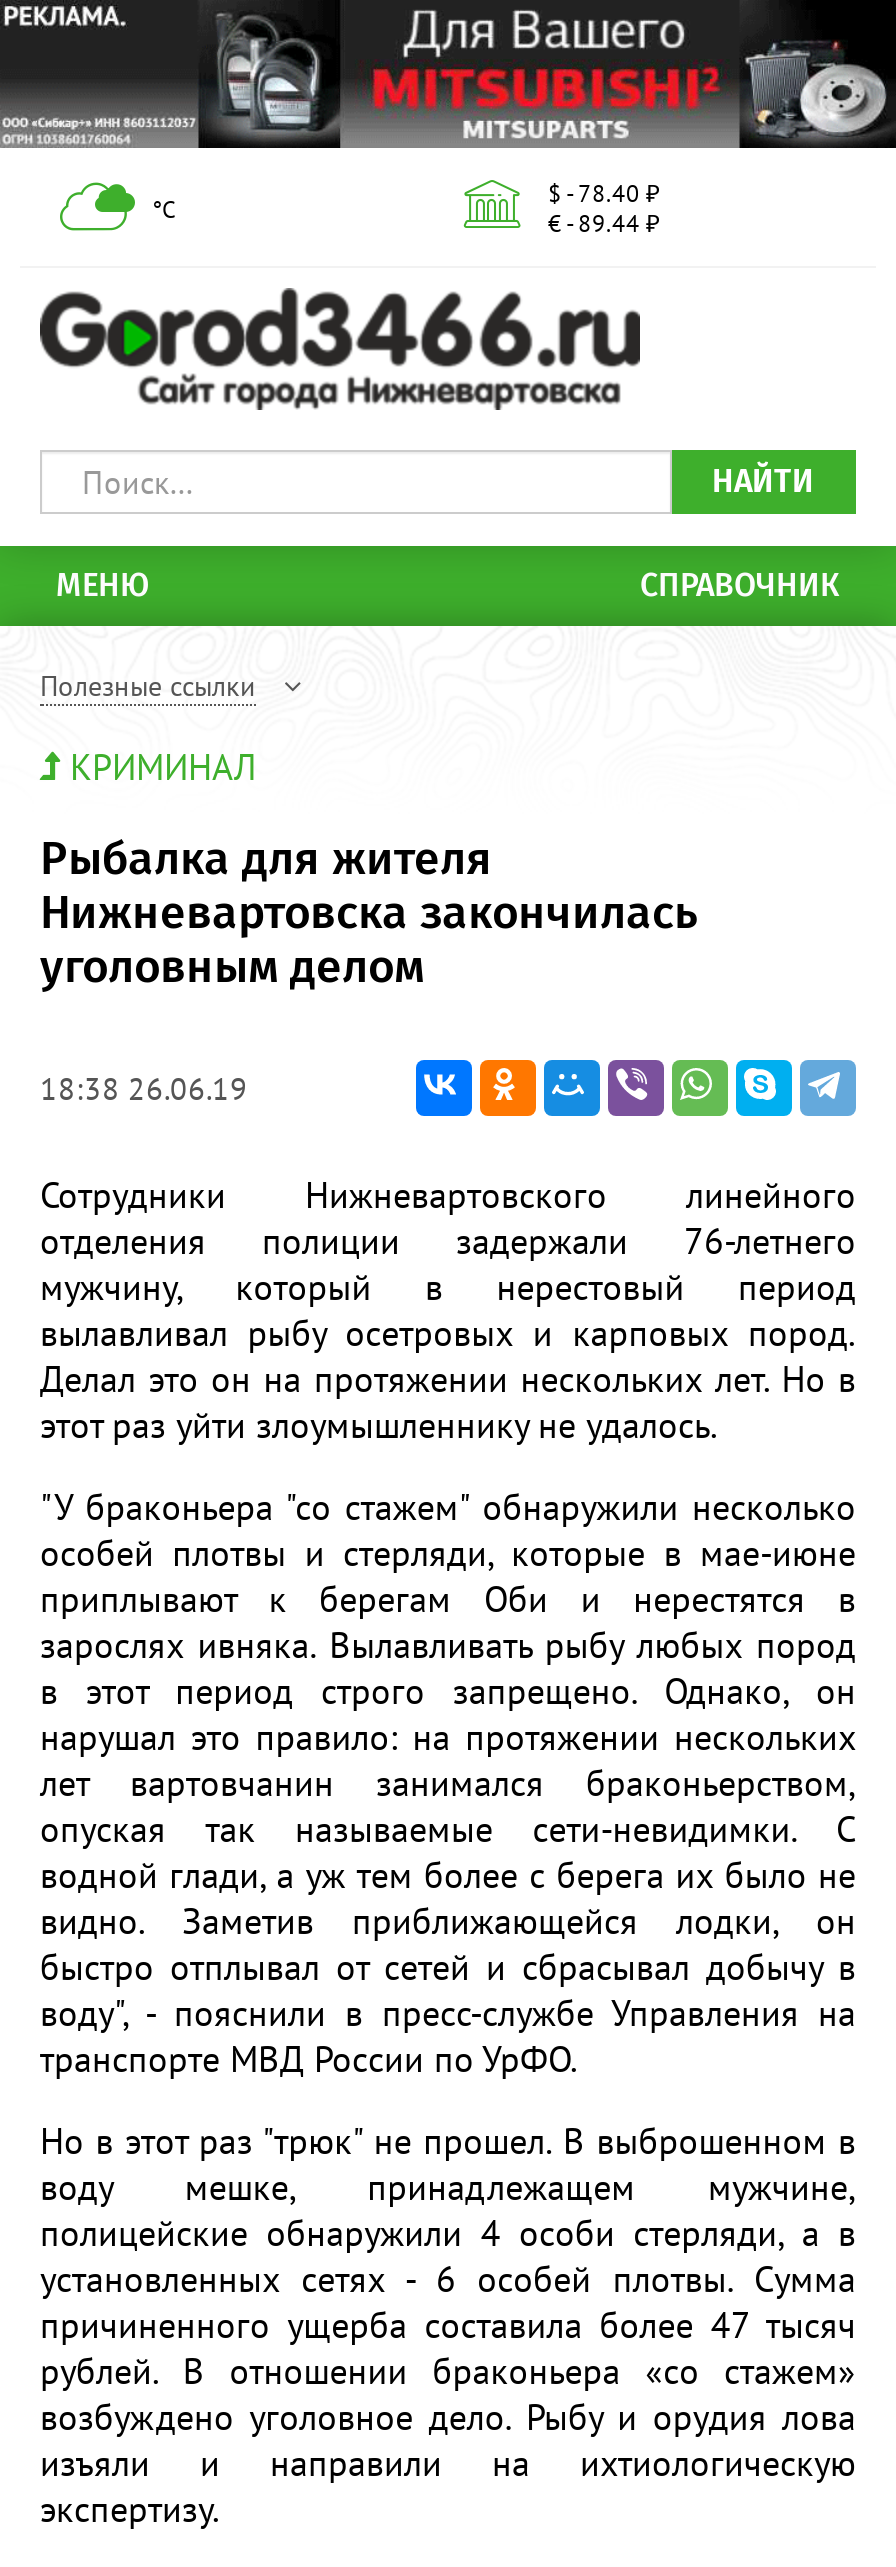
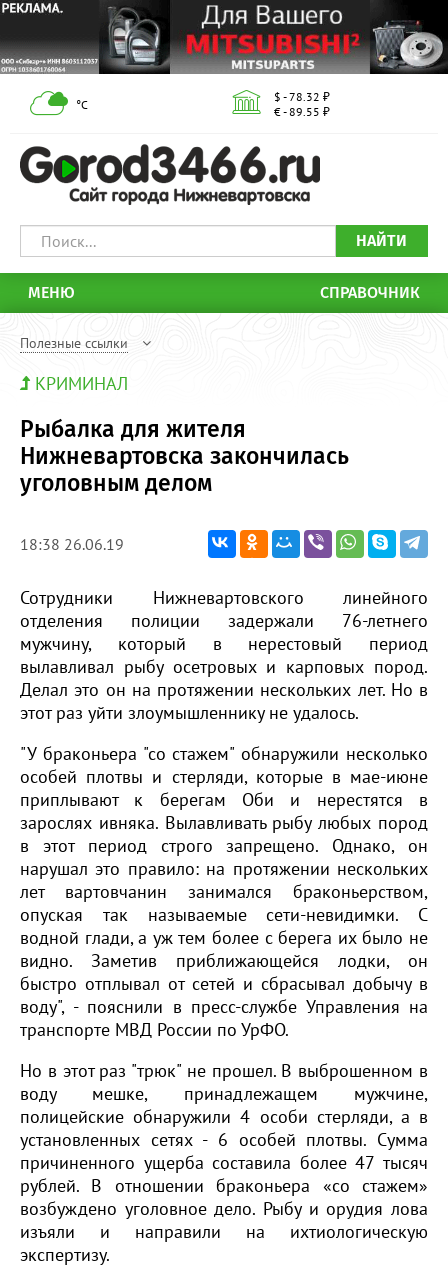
[548,178,660,208] $ - 78.40 ₽ -> [274,89,330,104] $ - 78.32 ₽
[548,208,660,238] € - 89.44 ₽ -> [274,104,330,119] € - 89.55 ₽

